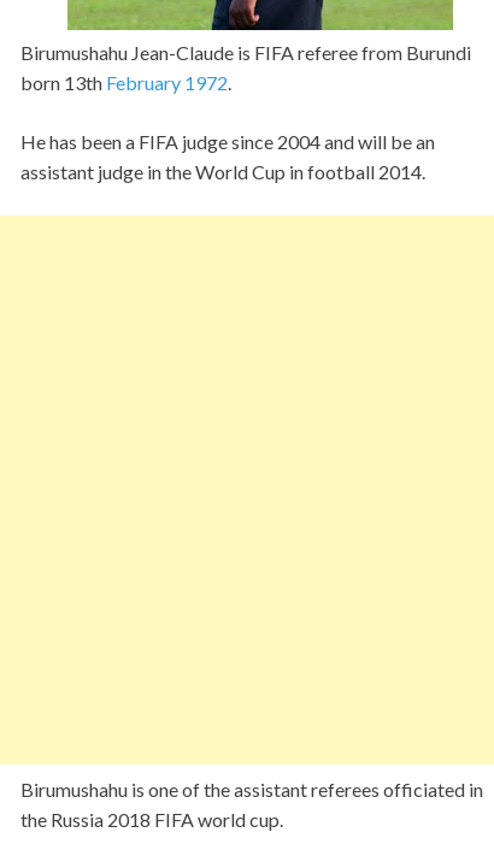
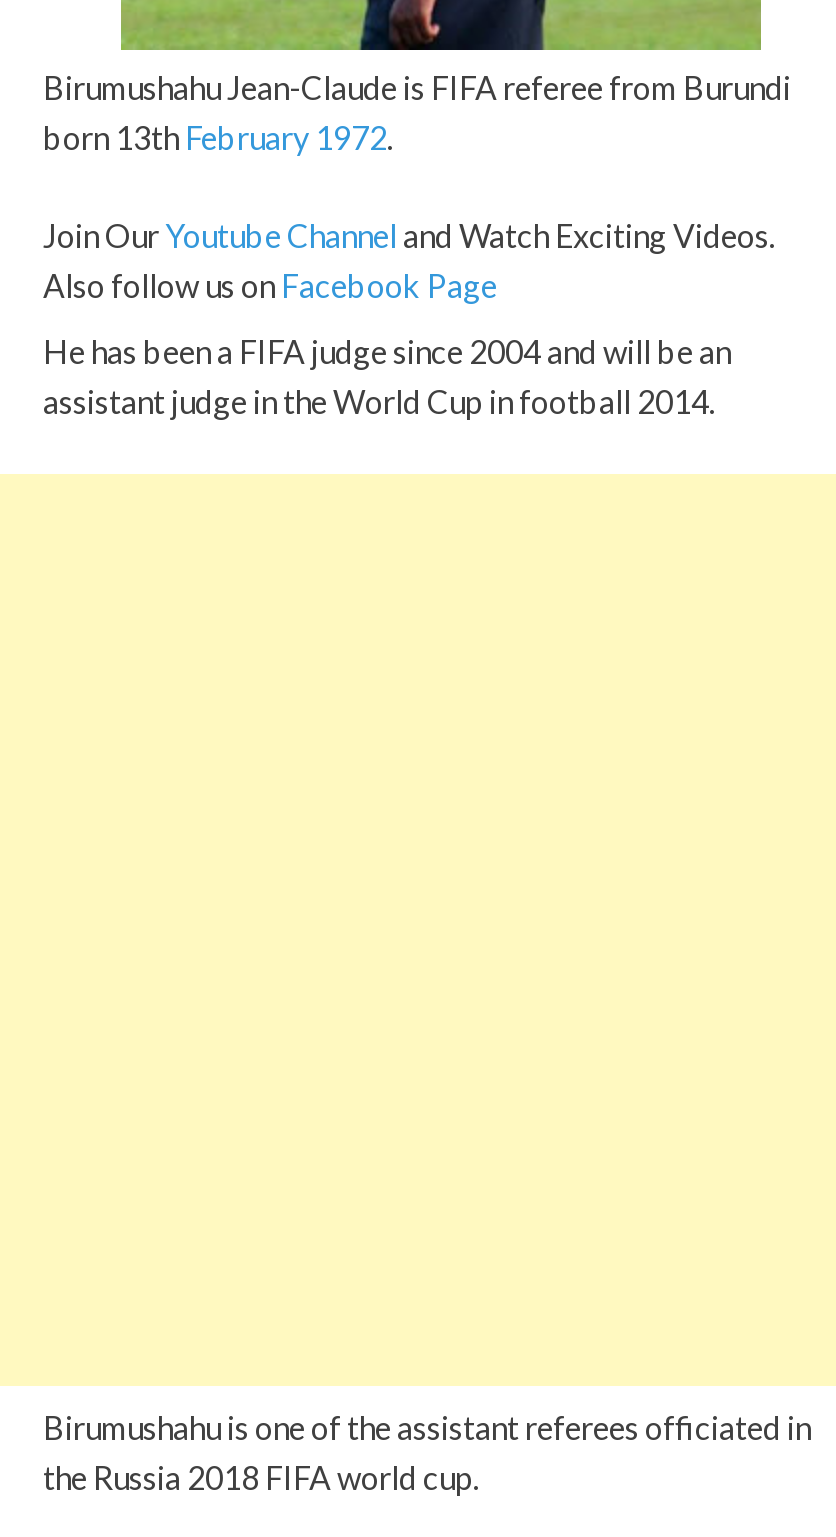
none -> [43,216,775,304] Join Our Youtube Channel and Watch Exciting Videos. | Also follow us on Facebook Page

